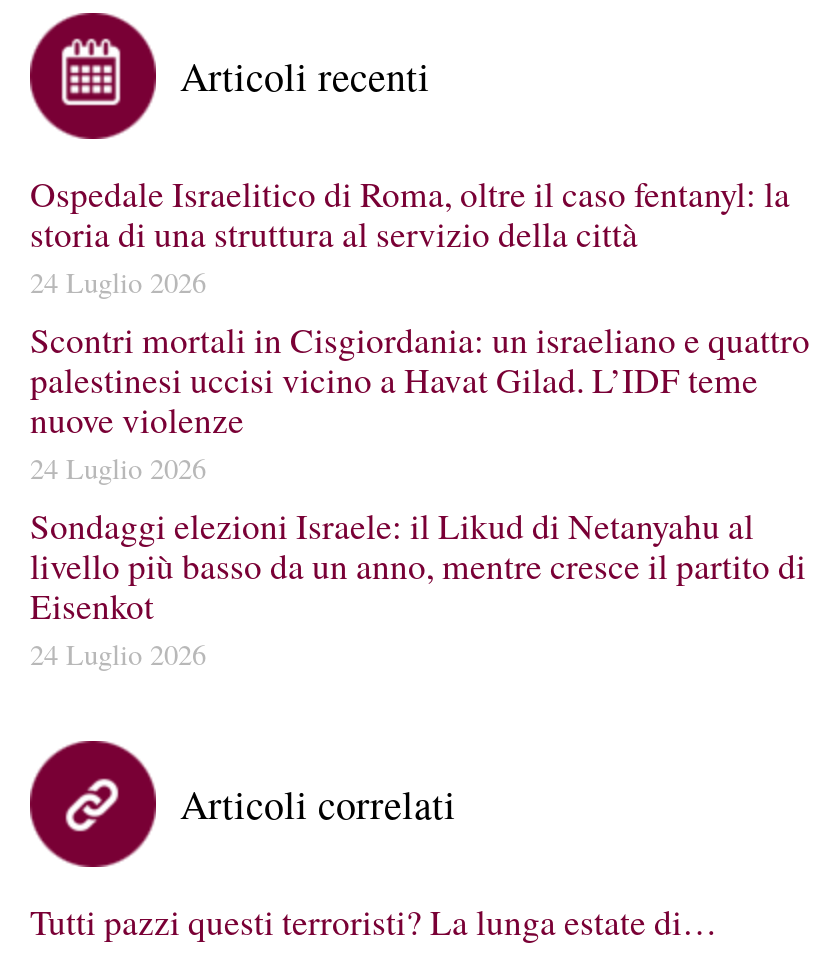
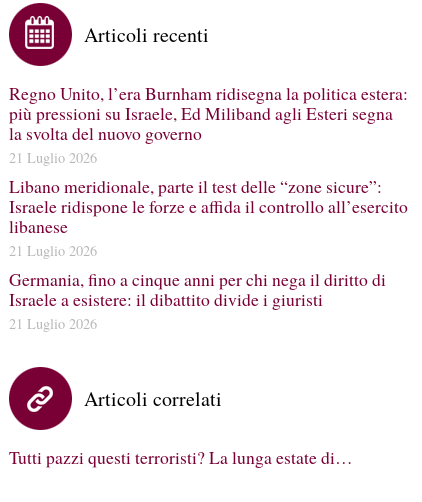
[30,168,810,672] Ospedale Israelitico di Roma, oltre il caso fentanyl: la | storia di una struttura al servizio della città | 24 Luglio 2026 | Scontri mortali in Cisgiordania: un israeliano e quattro | palestinesi uccisi vicino a Havat Gilad. L’IDF teme | nuove violenze | 24 Luglio 2026 | Sondaggi elezioni Israele: il Likud di Netanyahu al | livello più basso da un anno, mentre cresce il partito di | Eisenkot | 24 Luglio 2026 -> [9,81,408,333] Regno Unito, l’era Burnham ridisegna la politica estera: | più pressioni su Israele, Ed Miliband agli Esteri segna | la svolta del nuovo governo | 21 Luglio 2026 | Libano meridionale, parte il test delle “zone sicure”: | Israele ridispone le forze e affida il controllo all’esercito | libanese | 21 Luglio 2026 | Germania, fino a cinque anni per chi nega il diritto di | Israele a esistere: il dibattito divide i giuristi | 21 Luglio 2026

